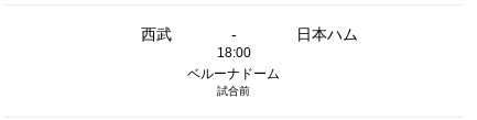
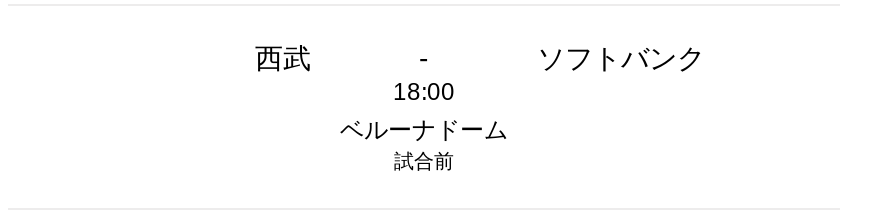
[296,25,357,43] 日本ハム -> [537,42,705,74] ソフトバンク

